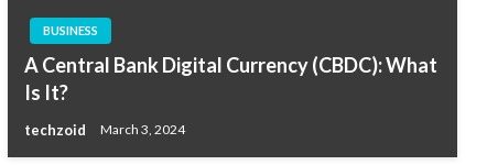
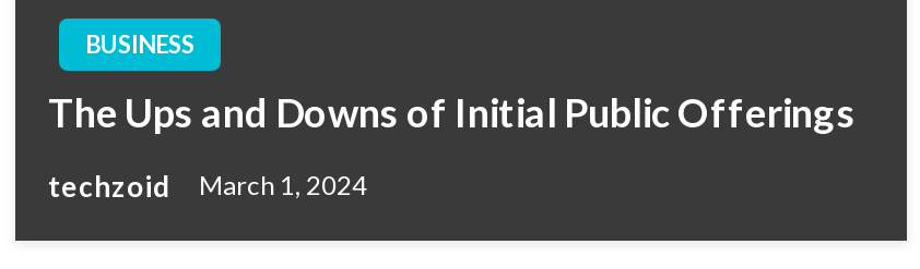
[24,53,437,105] A Central Bank Digital Currency (CBDC): What | Is It? -> [48,89,857,137] The Ups and Downs of Initial Public Offerings
[24,121,185,139] techzoid March 3, 2024 -> [48,169,367,204] techzoid March 1, 2024

